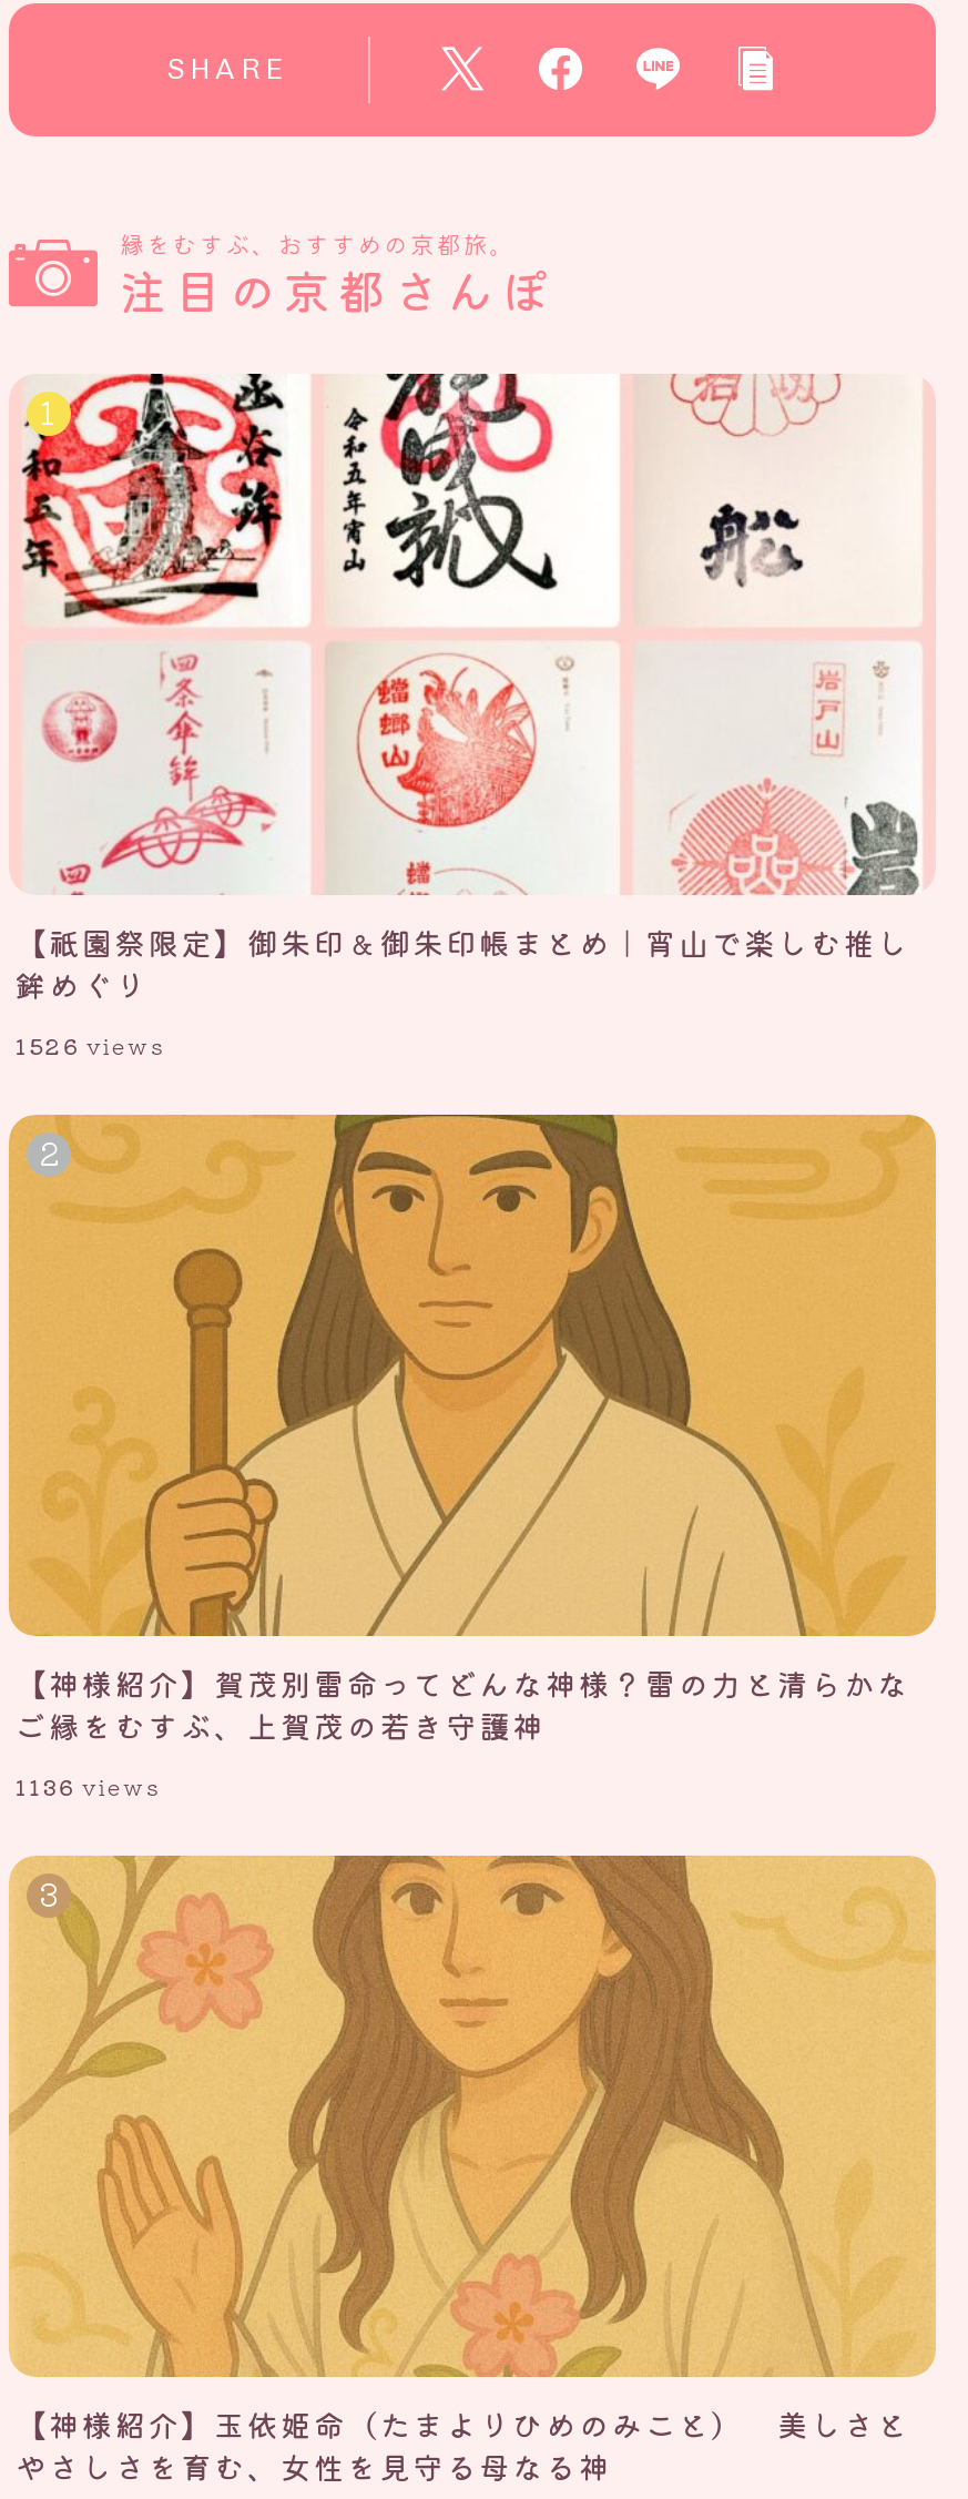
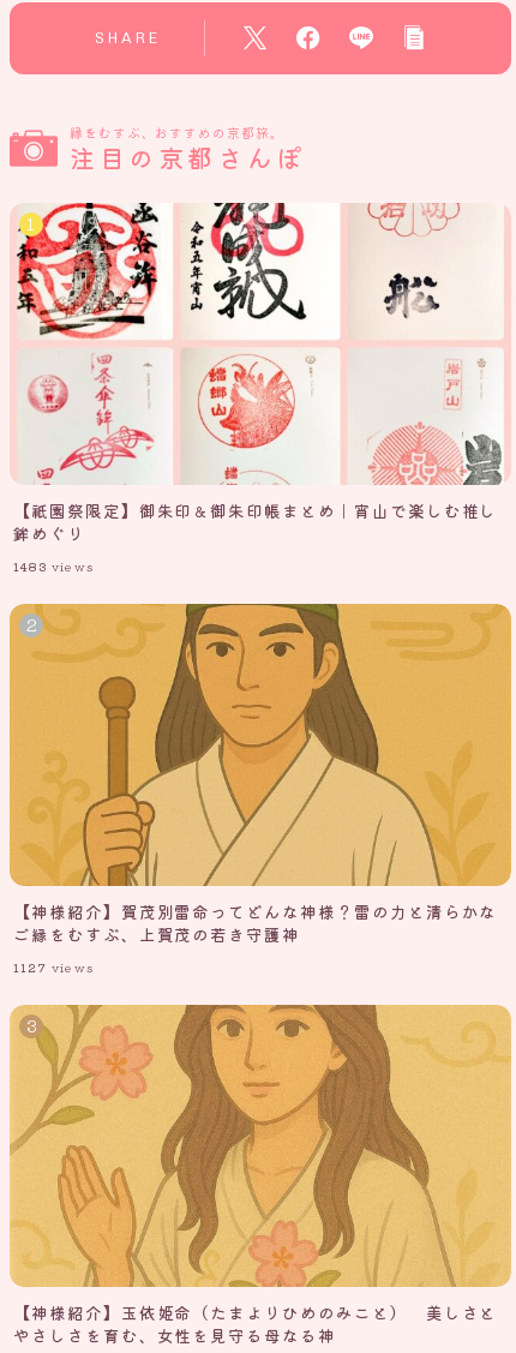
[16,1028,164,1061] 1526 views -> [13,557,94,575] 1483 views
[16,1769,160,1802] 1136 views -> [13,958,94,976] 1127 views

